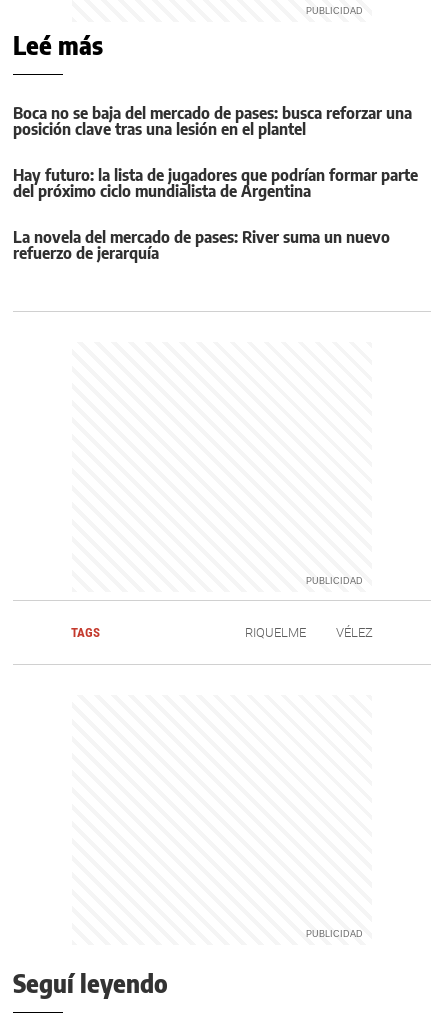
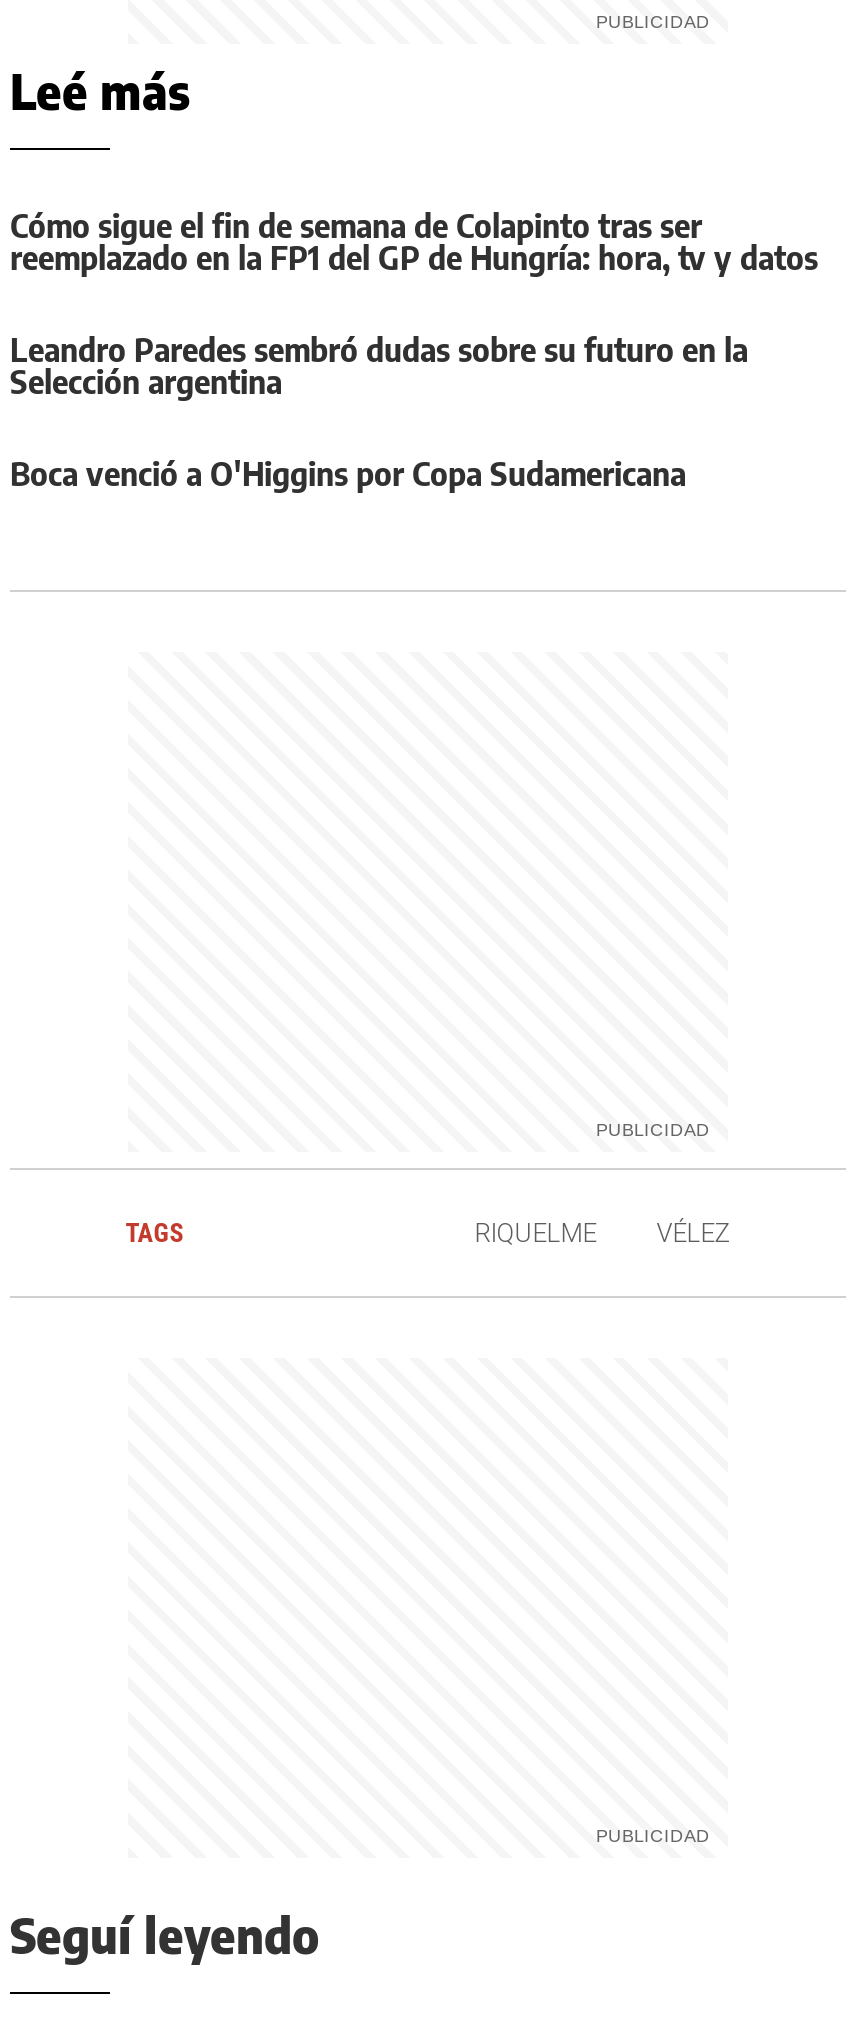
[13,103,412,139] Boca no se baja del mercado de pases: busca reforzar una | posición clave tras una lesión en el plantel -> [10,206,818,278] Cómo sigue el fin de semana de Colapinto tras ser | reemplazado en la FP1 del GP de Hungría: hora, tv y datos
[13,165,418,201] Hay futuro: la lista de jugadores que podrían formar parte | del próximo ciclo mundialista de Argentina -> [10,330,748,402] Leandro Paredes sembró dudas sobre su futuro en la | Selección argentina
[13,227,390,263] La novela del mercado de pases: River suma un nuevo | refuerzo de jerarquía -> [10,454,686,494] Boca venció a O'Higgins por Copa Sudamericana

